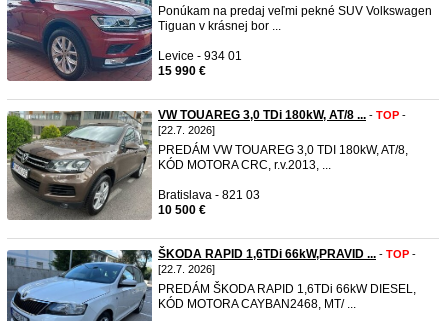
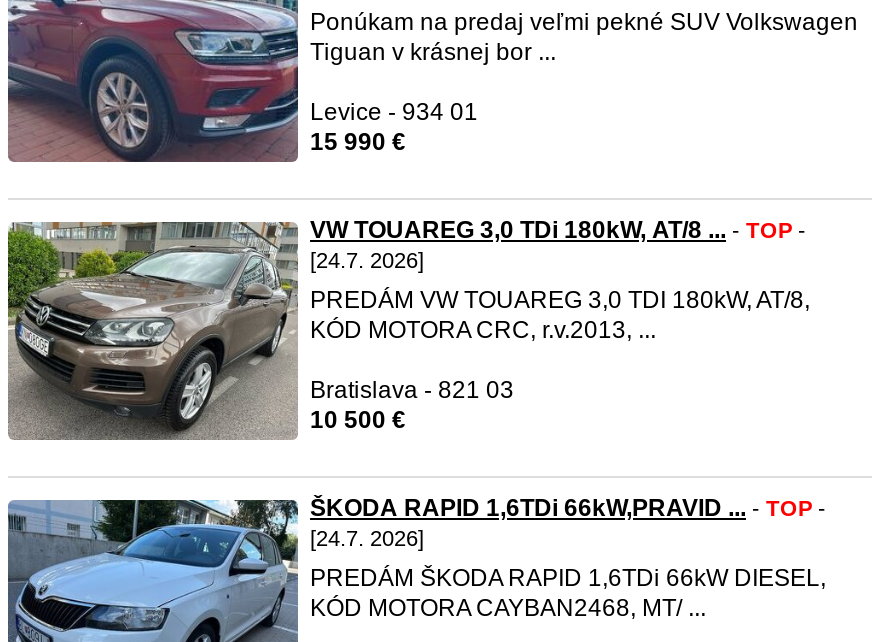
[158,124,215,136] [22.7. 2026] -> [310,248,424,272] [24.7. 2026]
[158,263,215,275] [22.7. 2026] -> [310,526,424,550] [24.7. 2026]

